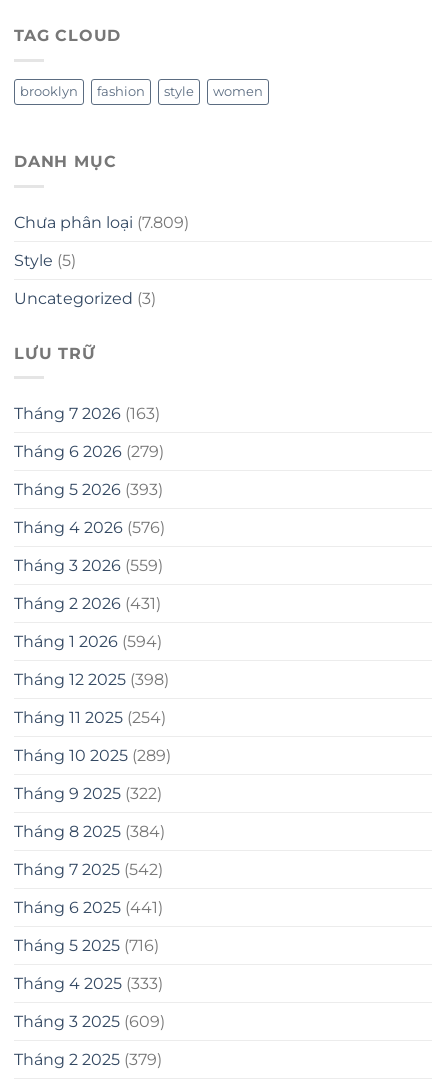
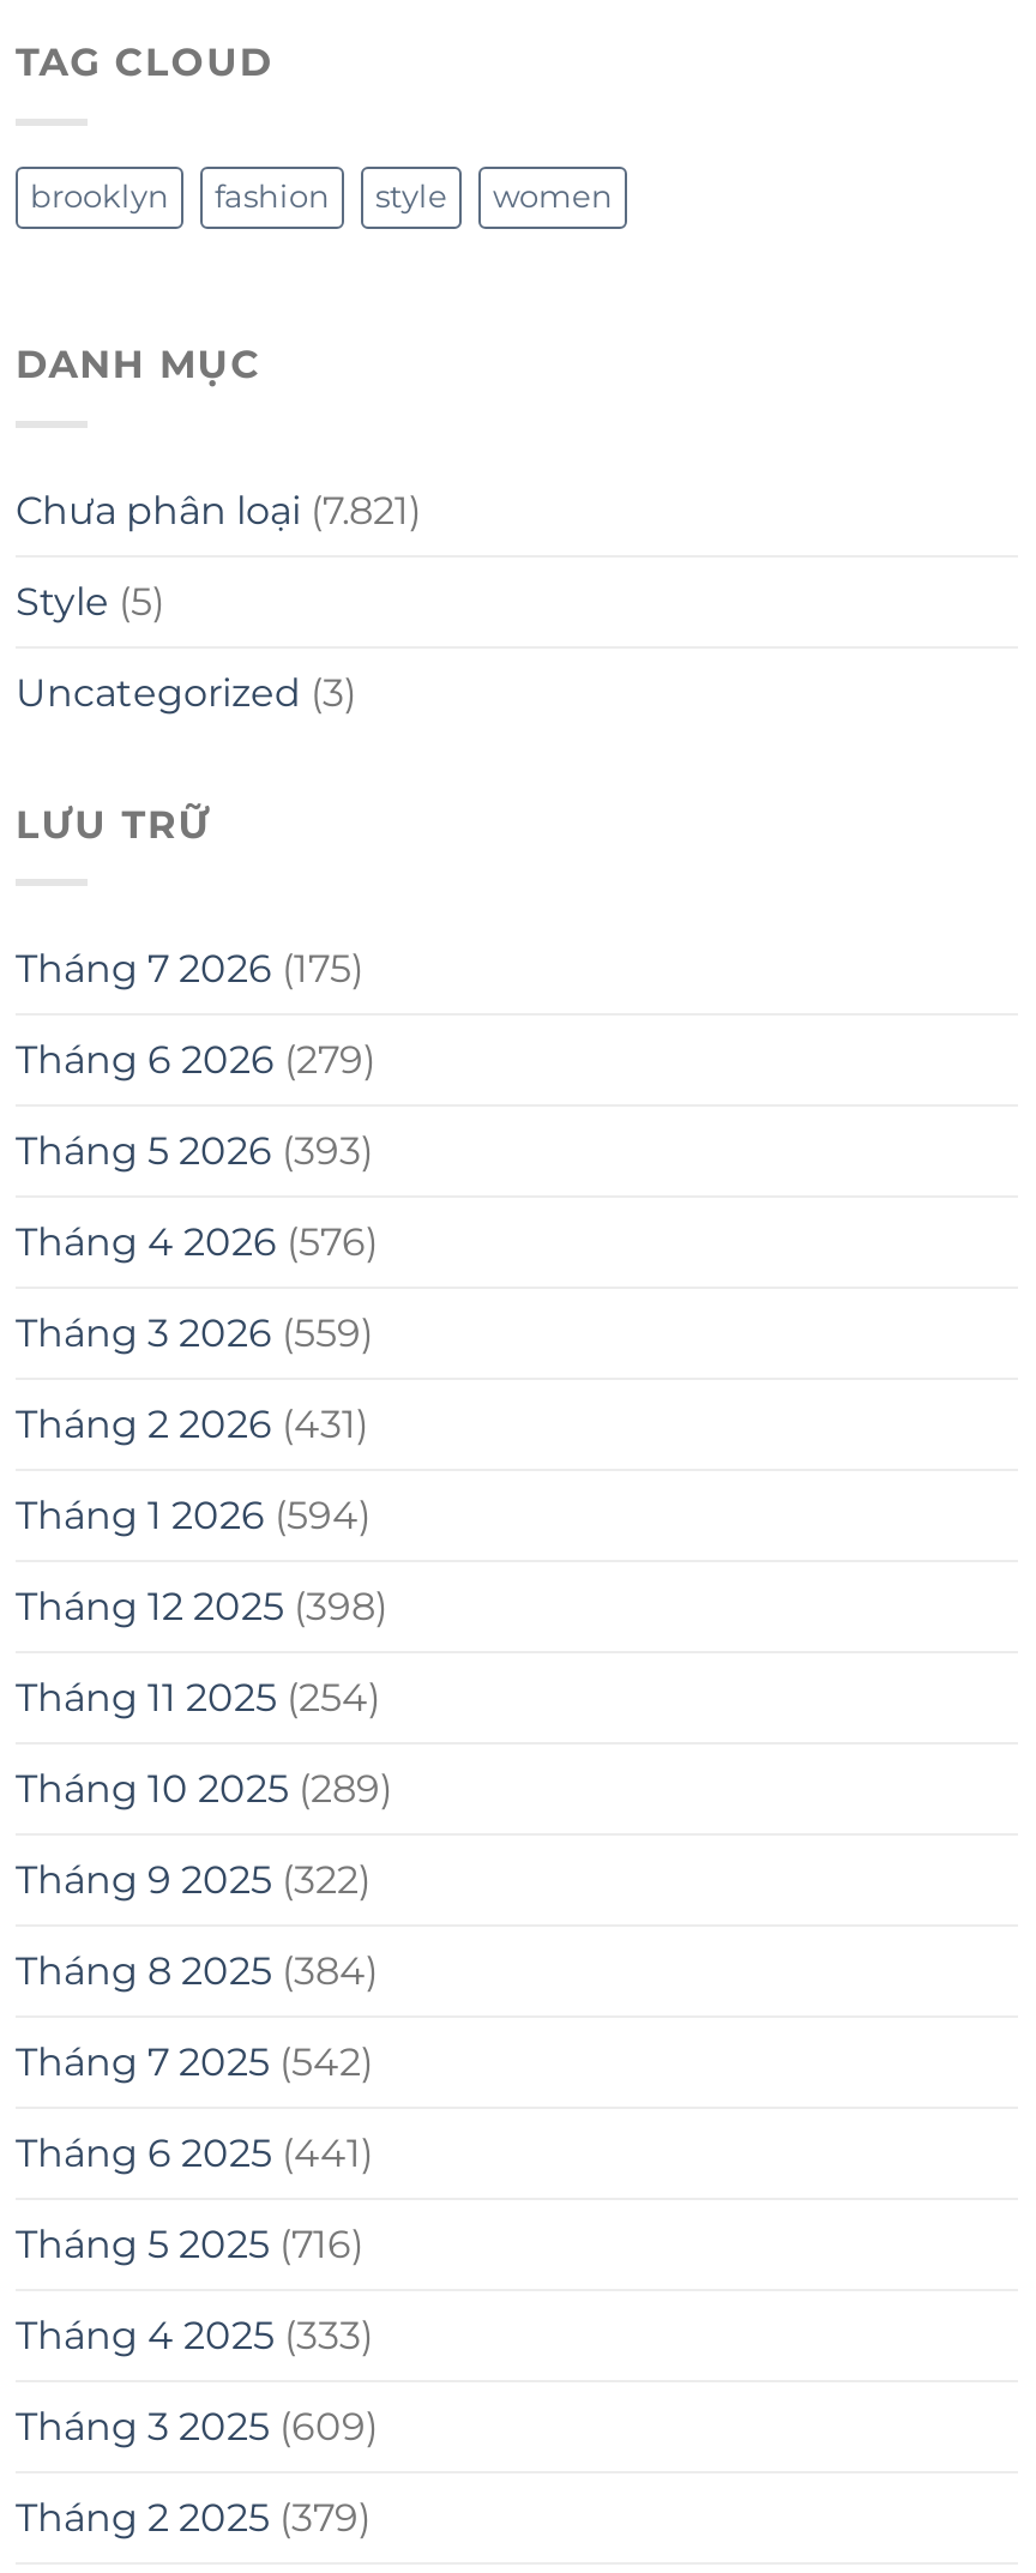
[14,212,189,231] Chưa phân loại (7.809) -> [16,487,421,532] Chưa phân loại (7.821)
[14,404,160,423] Tháng 7 2026 (163) -> [16,946,363,992] Tháng 7 2026 (175)

